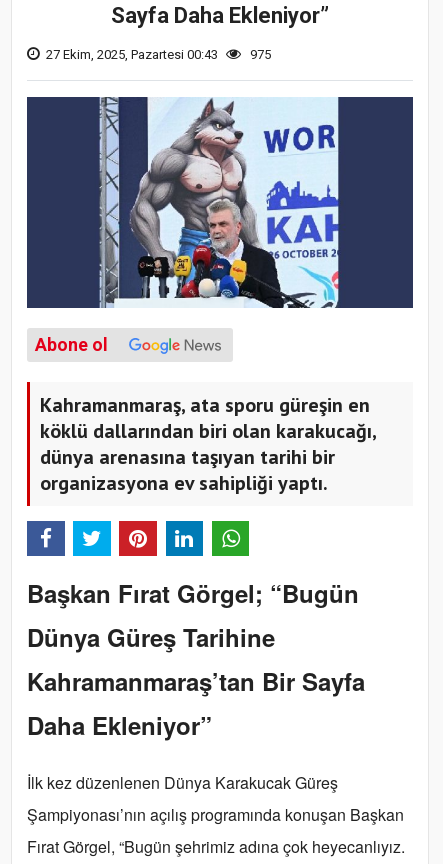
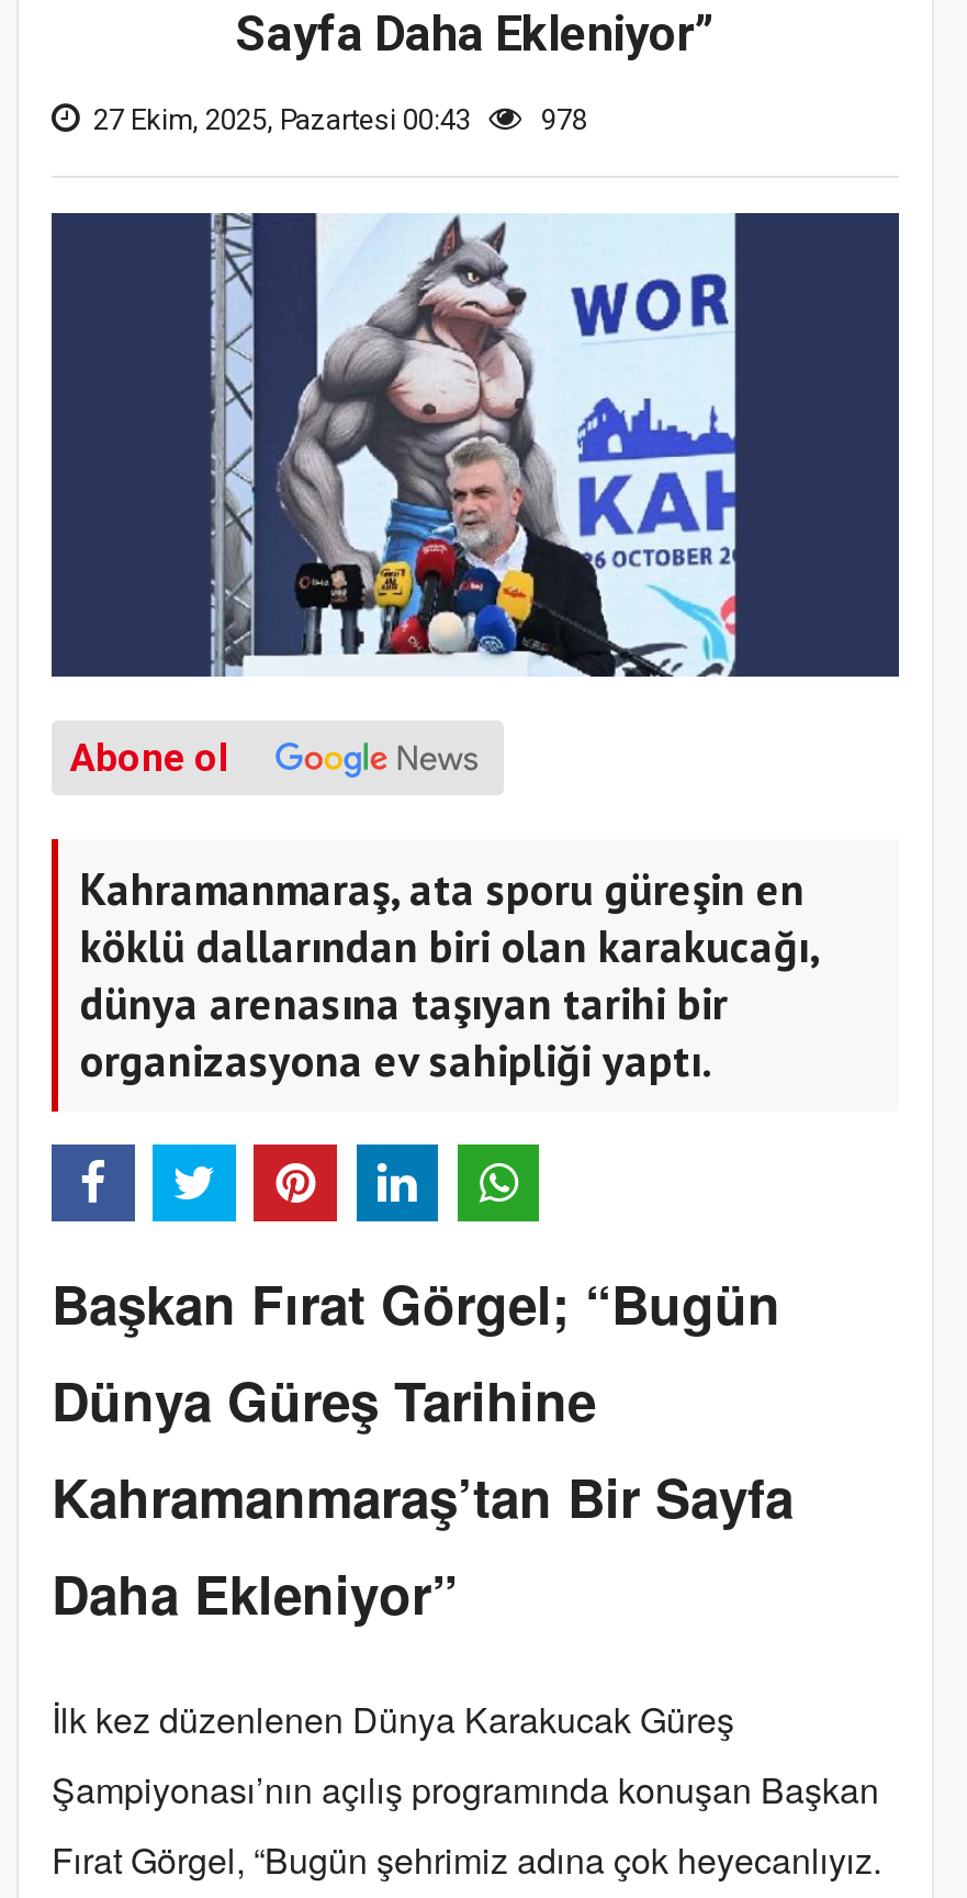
[46,47,271,62] 27 Ekim, 2025, Pazartesi 00:43 975 -> [93,104,587,137] 27 Ekim, 2025, Pazartesi 00:43 978

